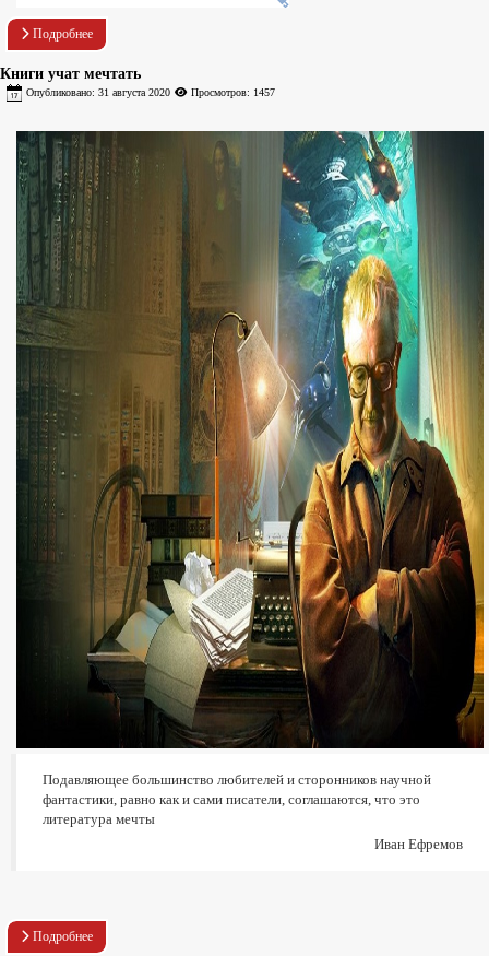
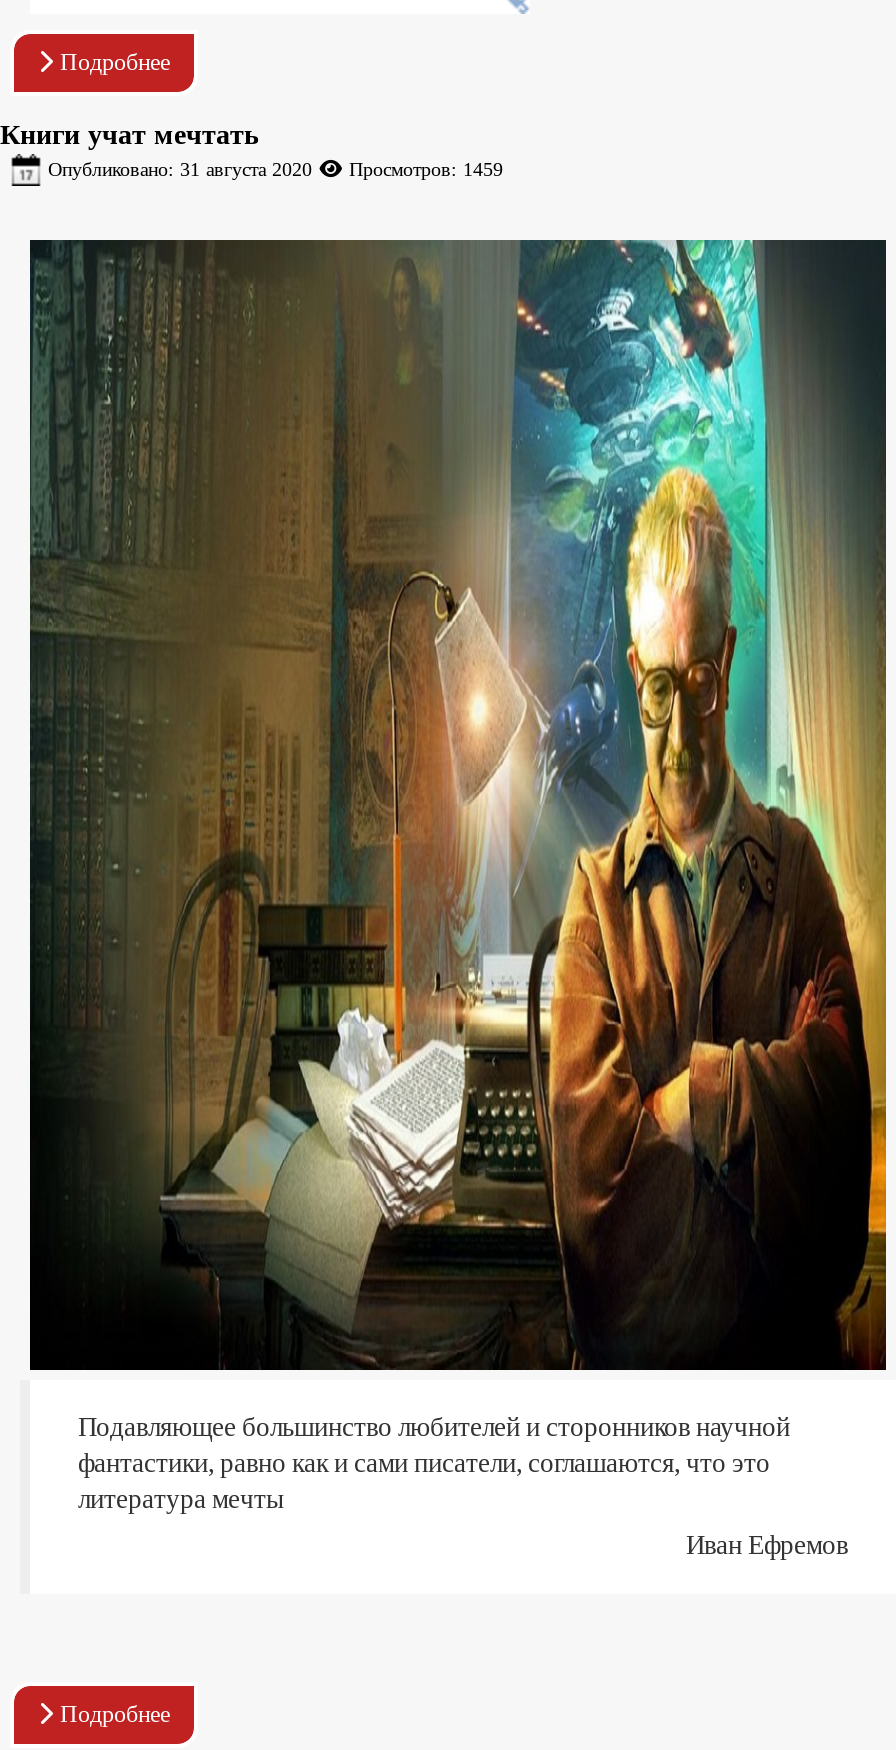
[26,86,275,98] Опубликовано: 31 августа 2020 Просмотров: 1457 -> [48,158,503,180] Опубликовано: 31 августа 2020 Просмотров: 1459

